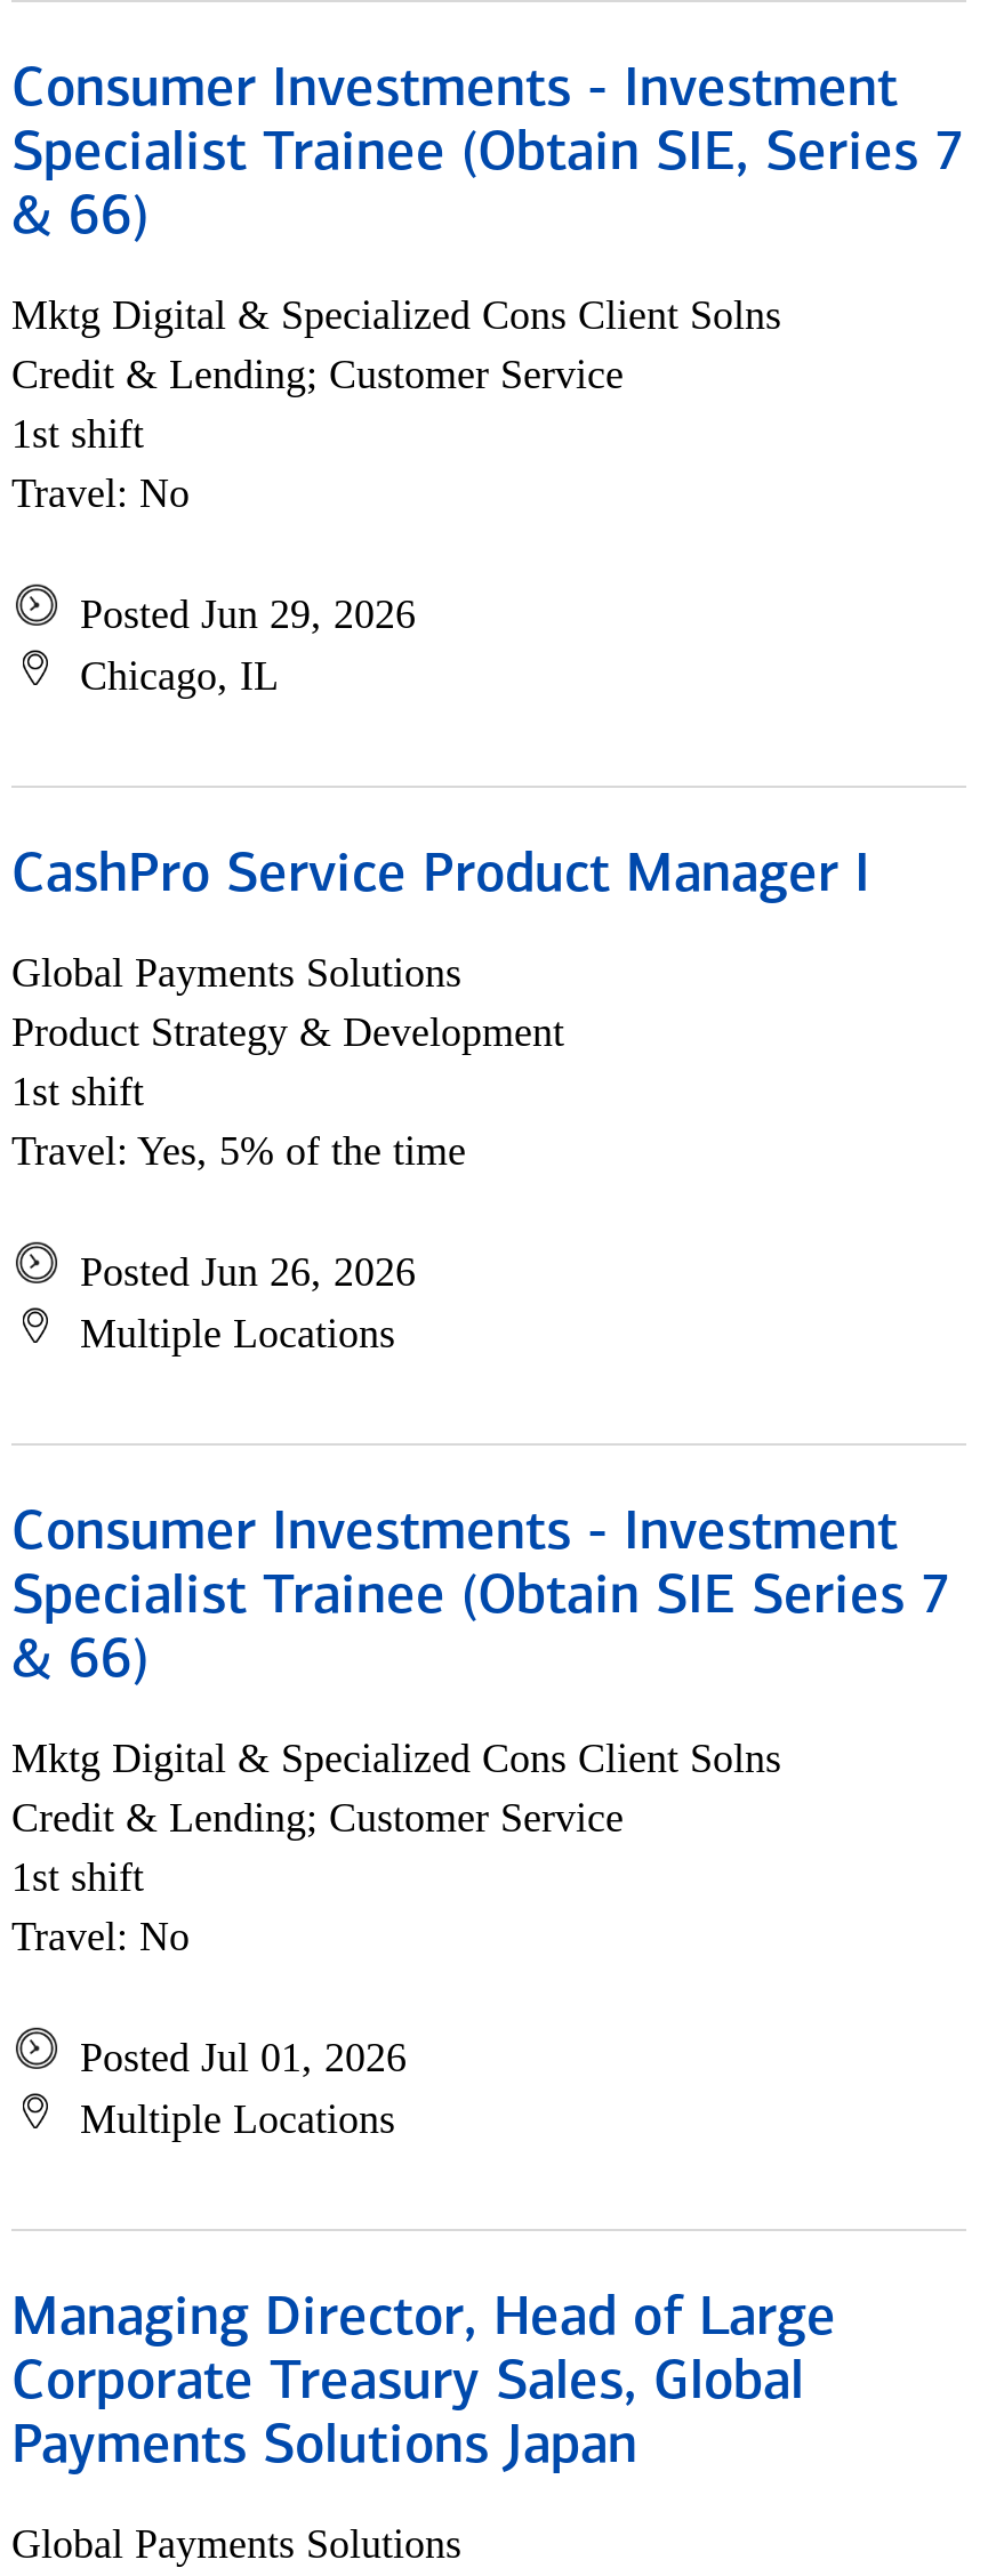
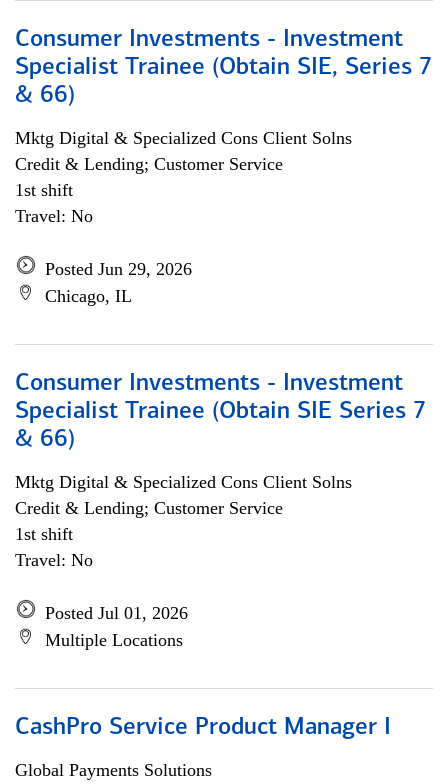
moved [11,850,870,904] -> [15,716,391,740]: CashPro Service Product Manager I
[11,950,564,1357] Global Payments Solutions | Product Strategy & Development | 1st shift | Travel: Yes, 5% of the time | Posted Jun 26, 2026 | Multiple Locations -> none
[11,2293,836,2476] Managing Director, Head of Large | Corporate Treasury Sales, Global | Payments Solutions Japan -> none

